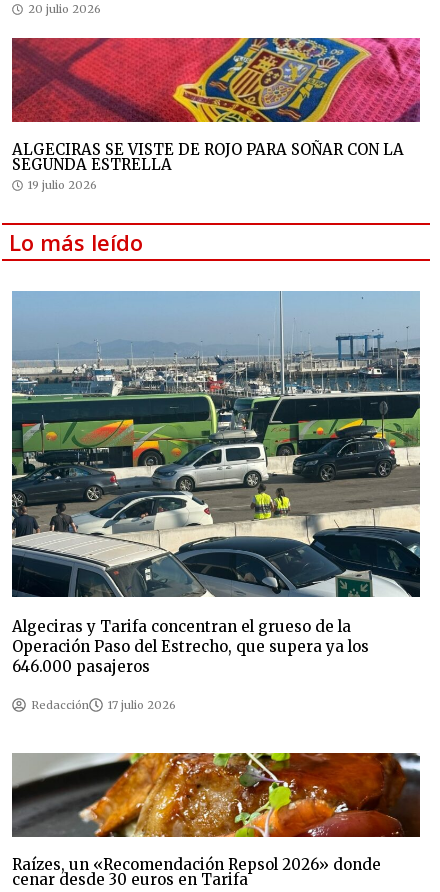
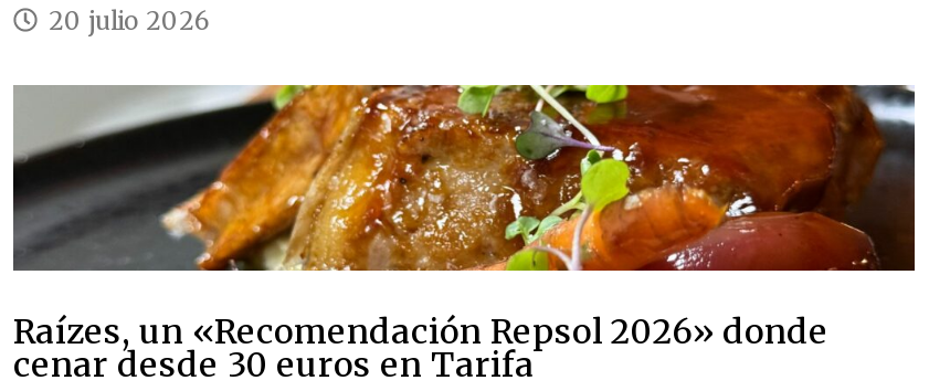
[9,37,421,257] [image] | ALGECIRAS SE VISTE DE ROJO PARA SOÑAR CON LA | SEGUNDA ESTRELLA | 19 julio 2026 | Lo más leído -> none
[11,290,421,712] [image] | Algeciras y Tarifa concentran el grueso de la | Operación Paso del Estrecho, que supera ya los | 646.000 pasajeros | Redacción | 17 julio 2026 -> none

